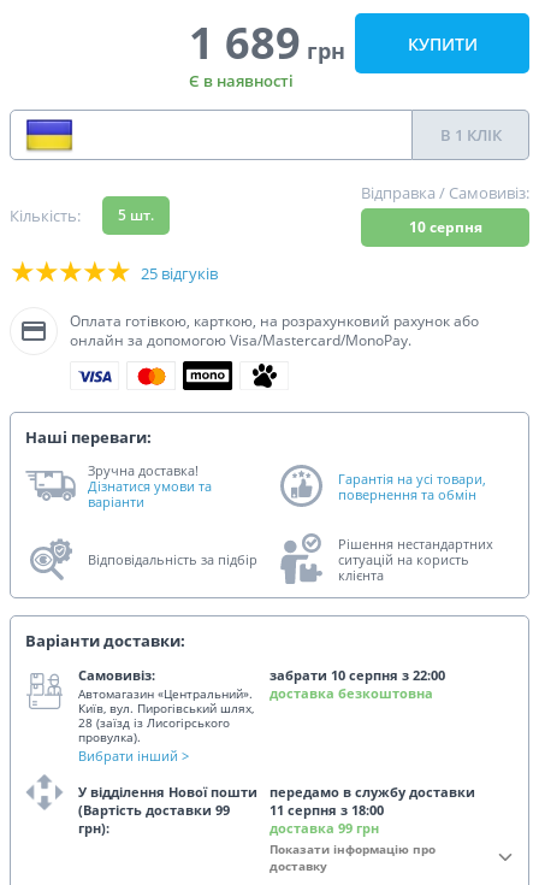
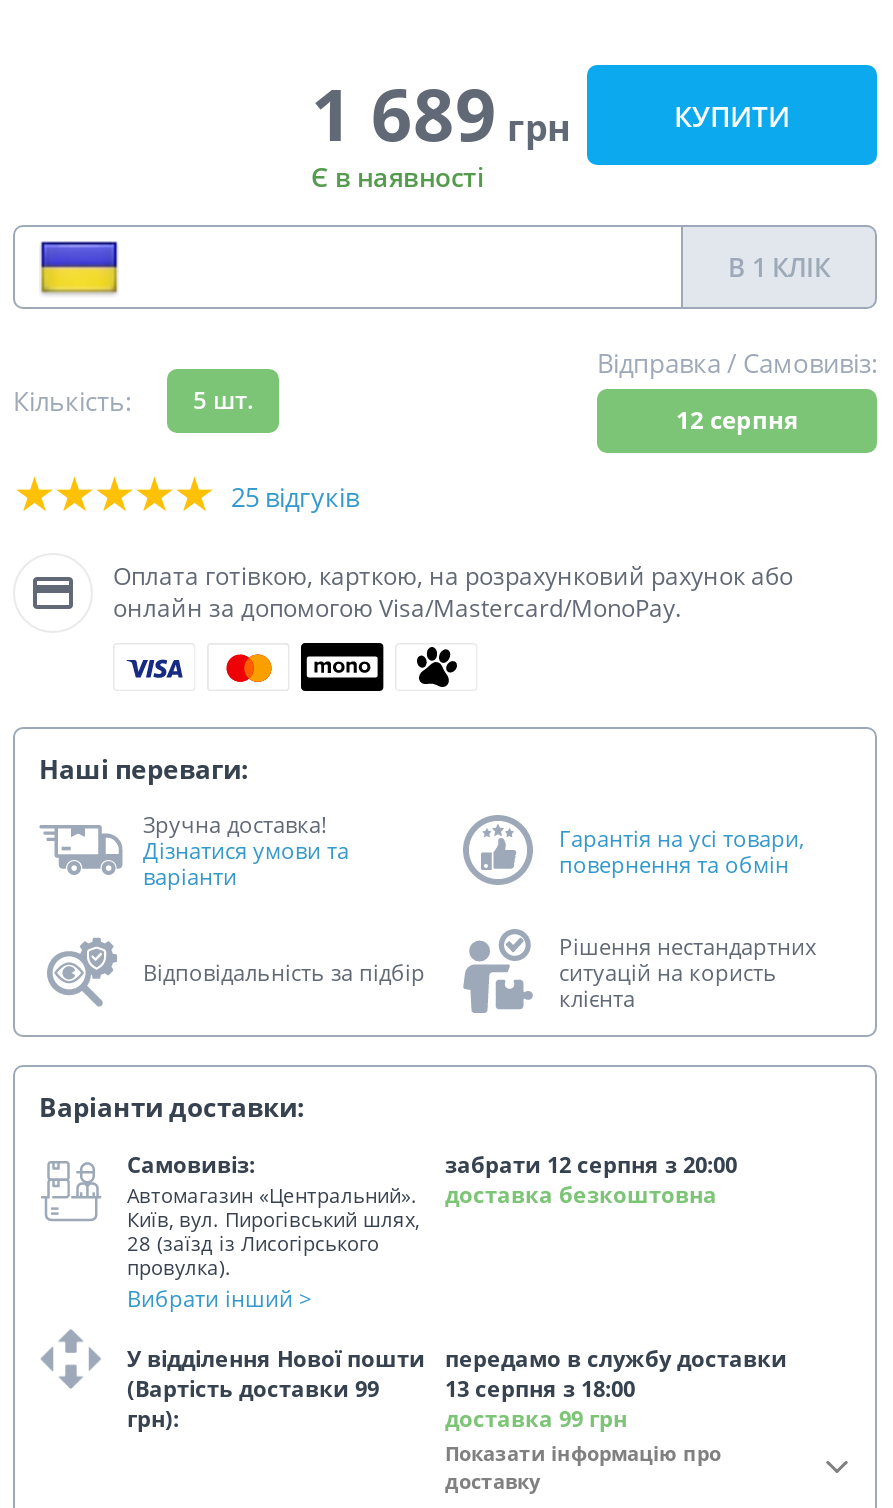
[408,217,482,237] 10 серпня -> [676,403,798,437] 12 серпня
[269,666,445,684] забрати 10 серпня з 22:00 -> [445,1149,737,1179] забрати 12 серпня з 20:00
[269,801,384,819] 11 серпня з 18:00 -> [445,1373,635,1403] 13 серпня з 18:00

